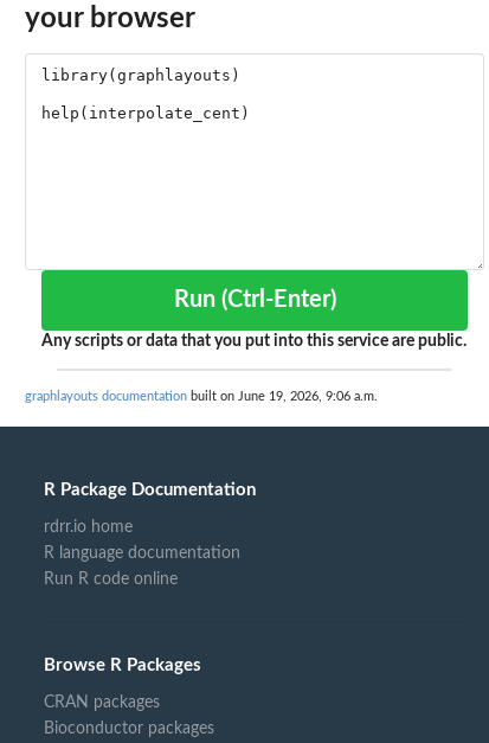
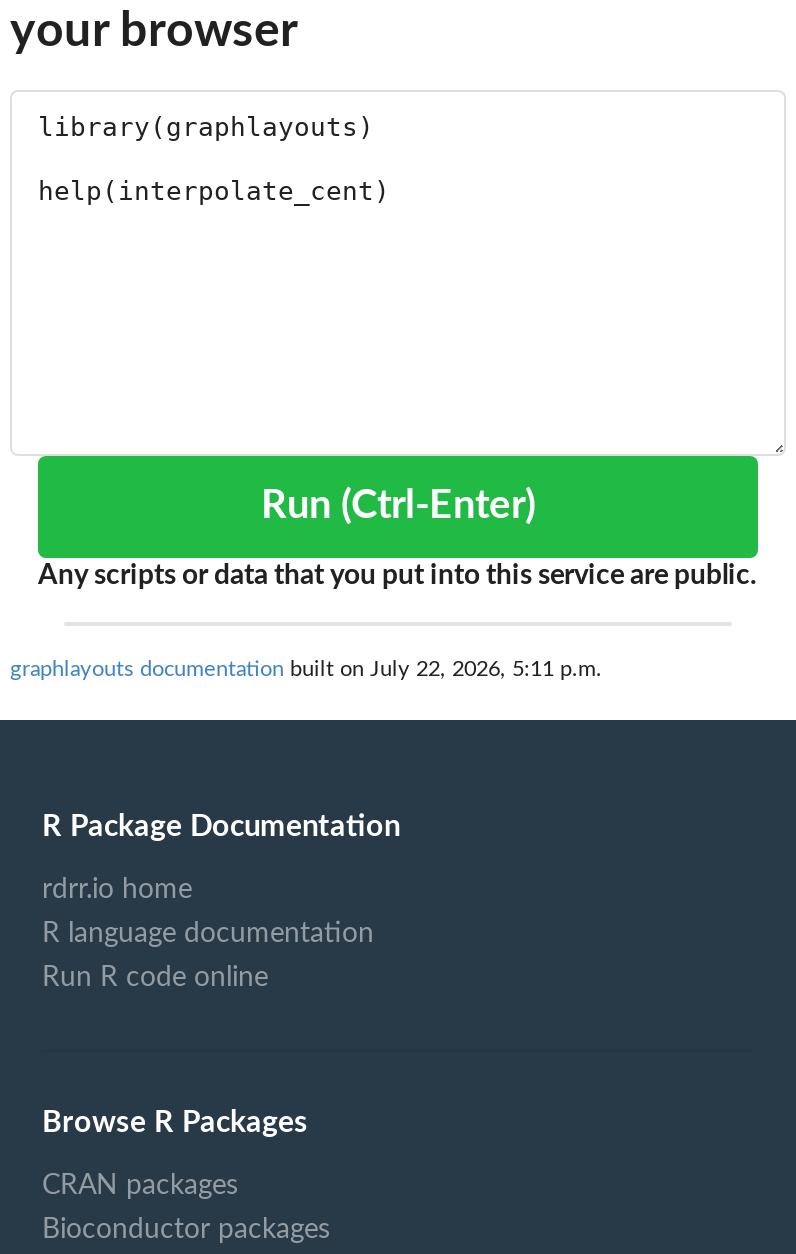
[25,390,378,403] graphlayouts documentation built on June 19, 2026, 9:06 a.m. -> [10,658,602,680] graphlayouts documentation built on July 22, 2026, 5:11 p.m.

